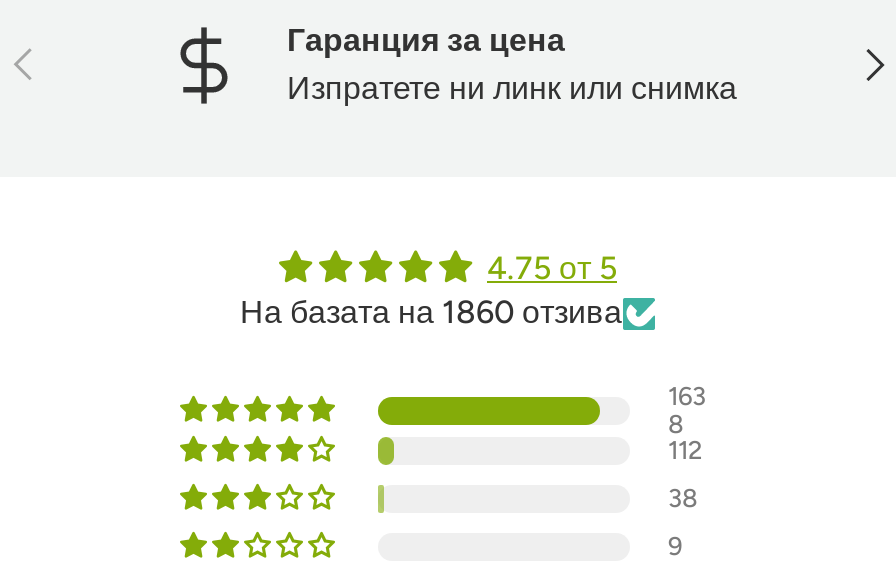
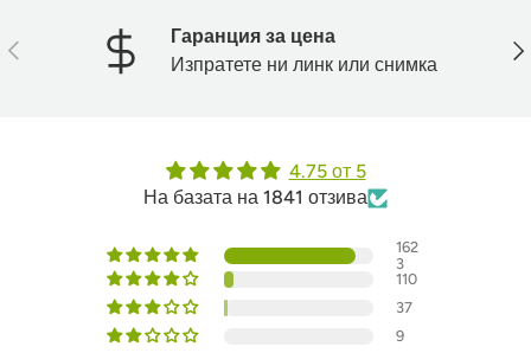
[240,293,622,331] На базата на 1860 отзива -> [143,186,367,209] На базата на 1841 отзива
[668,381,706,411] 163 -> [396,238,418,256] 162
[668,409,684,439] 8 -> [396,255,404,273] 3
[668,435,702,465] 112 -> [396,270,417,288] 110
[668,483,698,513] 38 -> [396,298,412,316] 37

